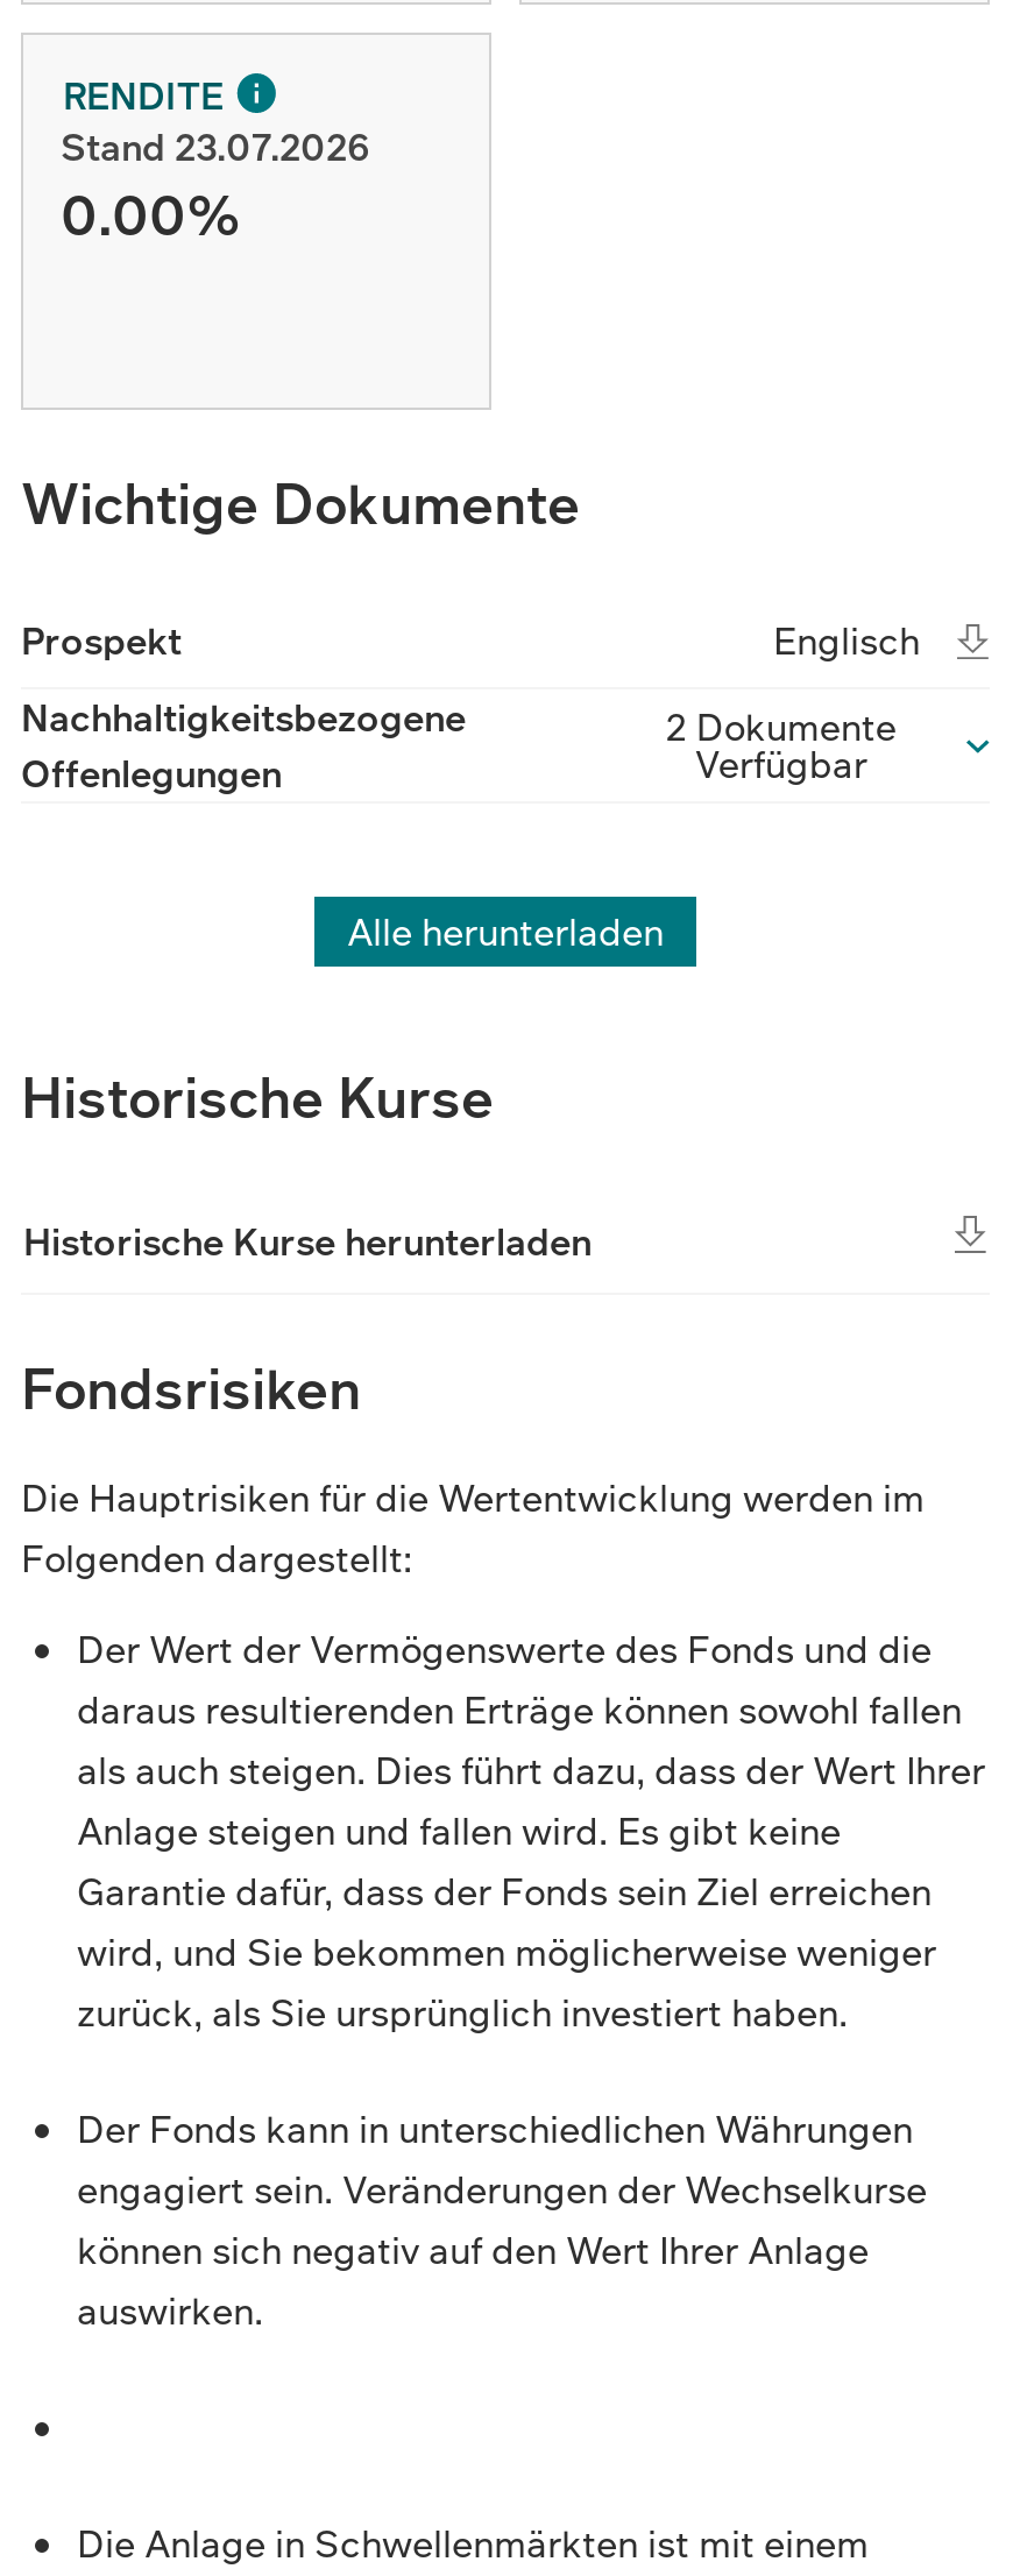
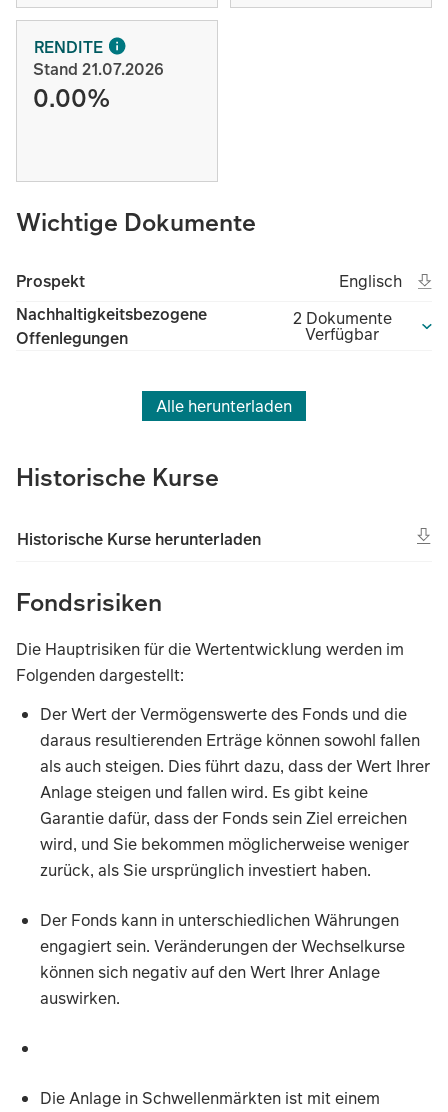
[61,121,370,172] Stand 23.07.2026 -> [33,58,164,80] Stand 21.07.2026

